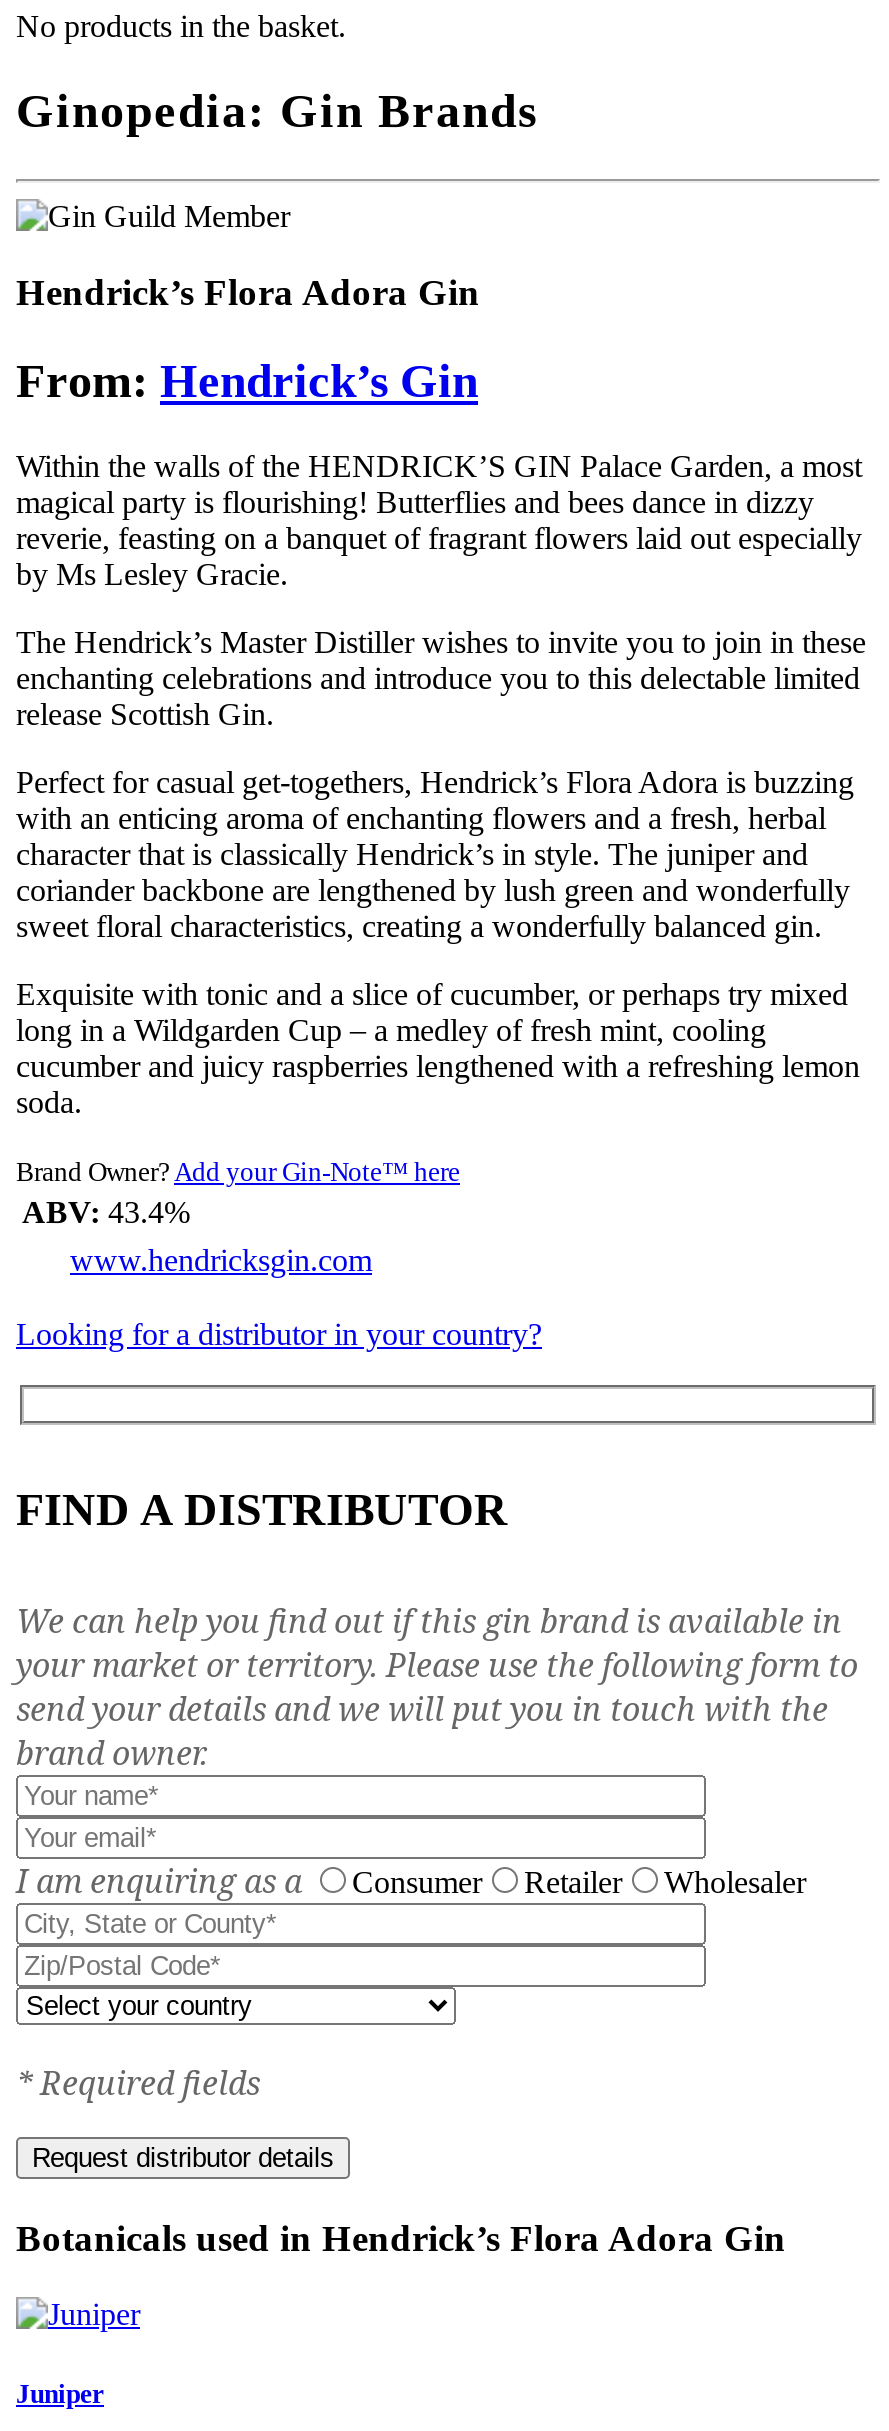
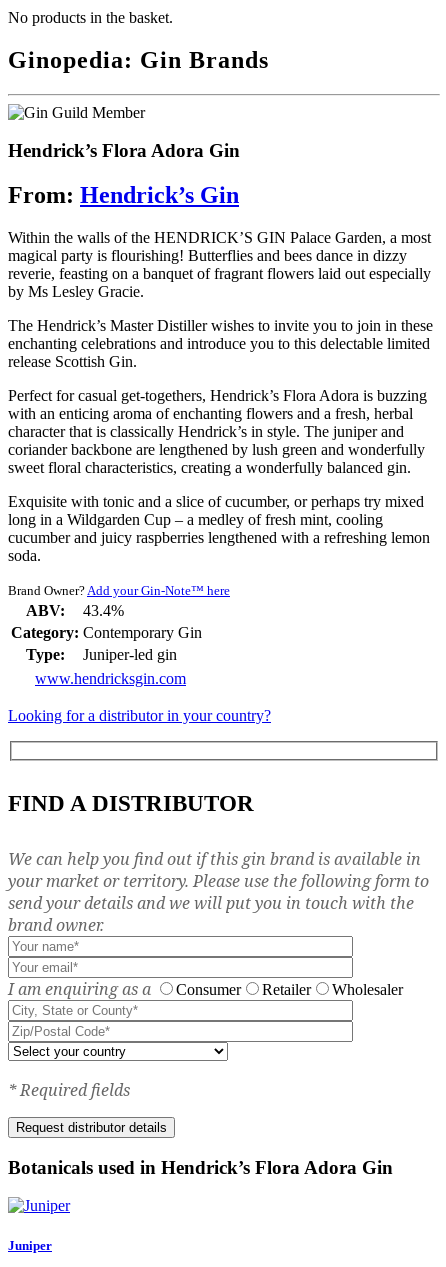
[22,1195,190,1229] ABV: 43.4% -> [11,602,202,663] ABV: | 43.4% | Category: Contemporary Gin | Type: | Juniper-led gin

